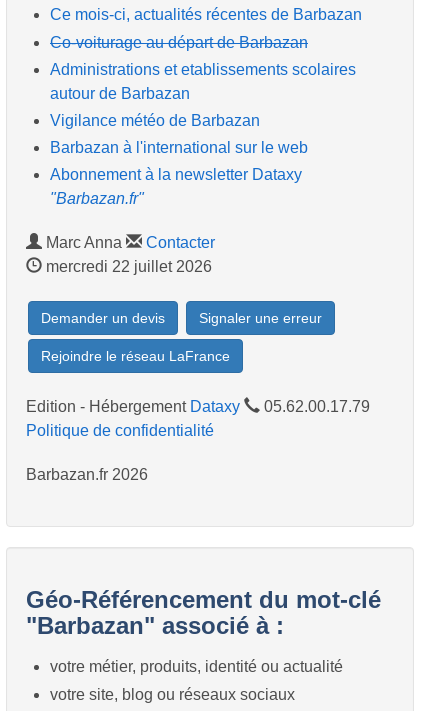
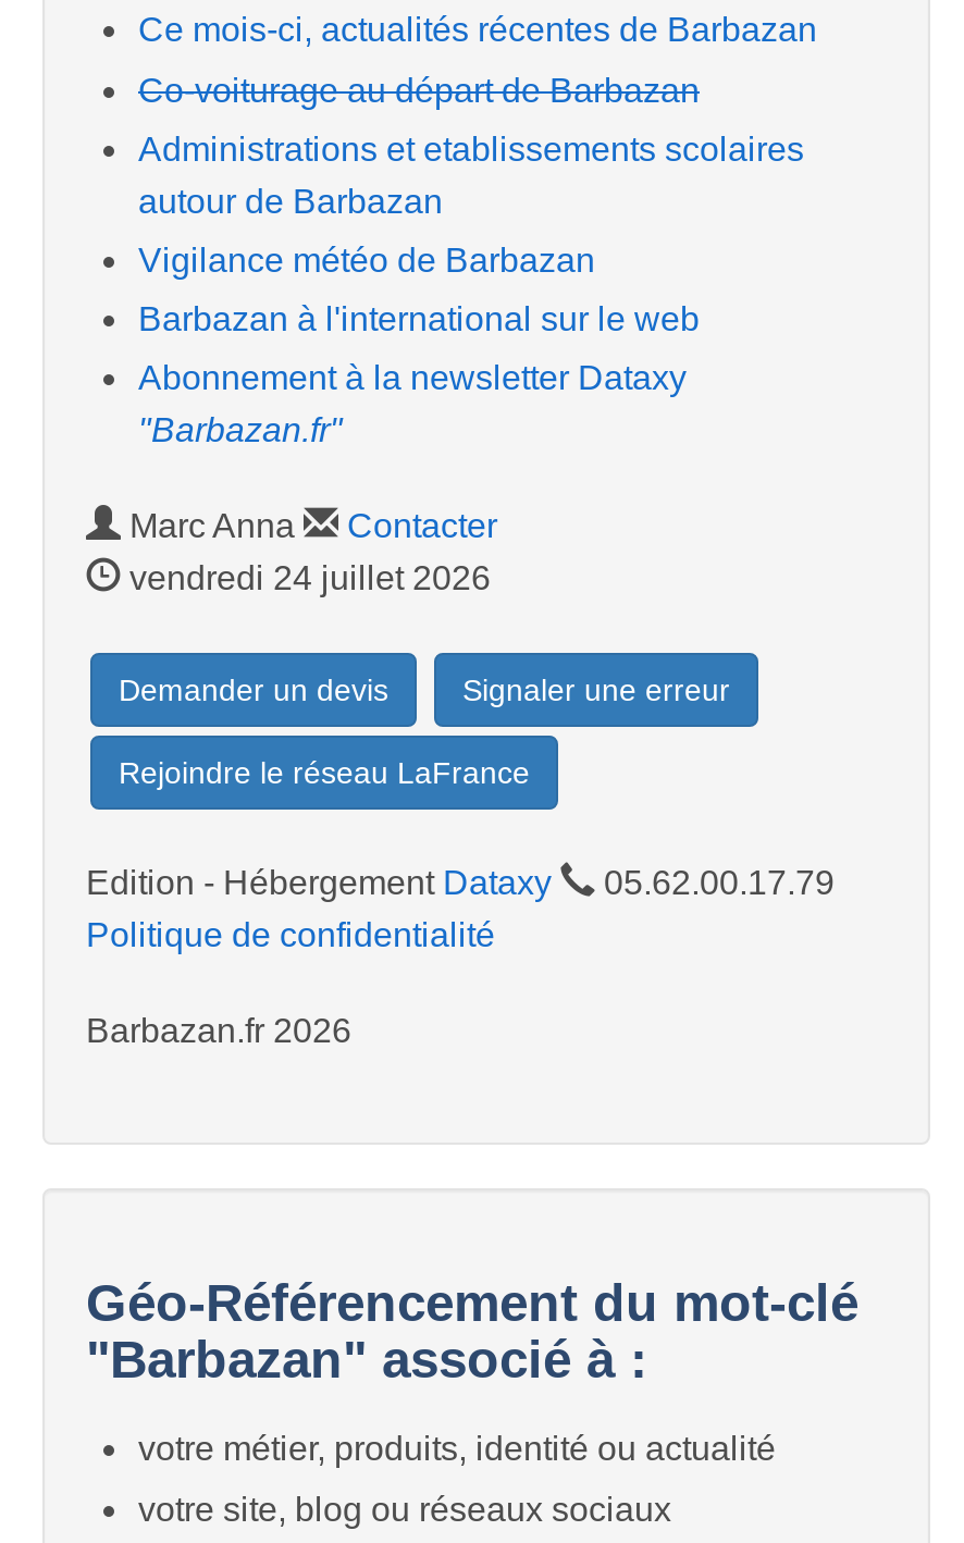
[42,258,212,275] mercredi 22 juillet 2026 -> [121,560,491,597] vendredi 24 juillet 2026

